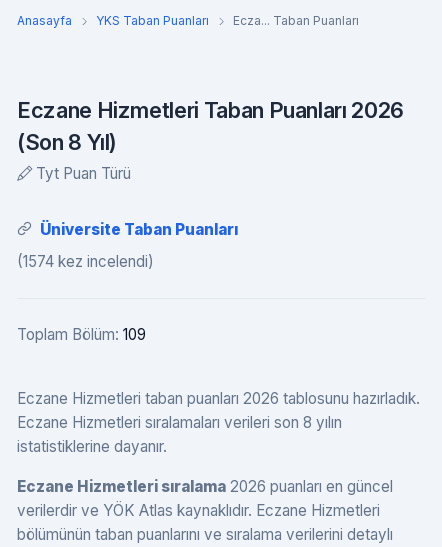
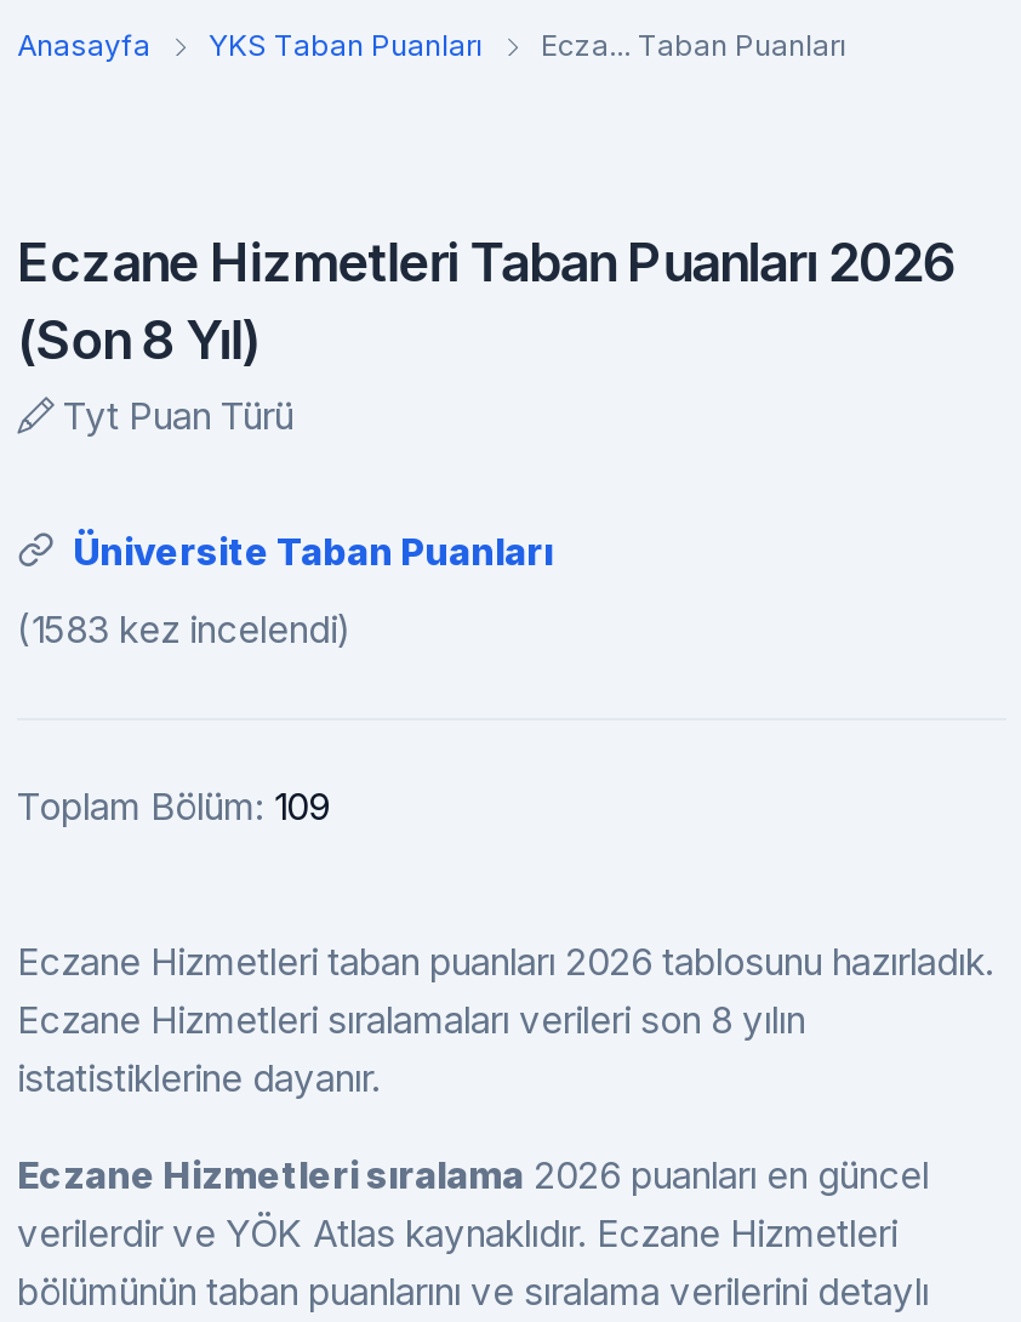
[17,252,154,271] (1574 kez incelendi) -> [17,606,352,653] (1583 kez incelendi)

